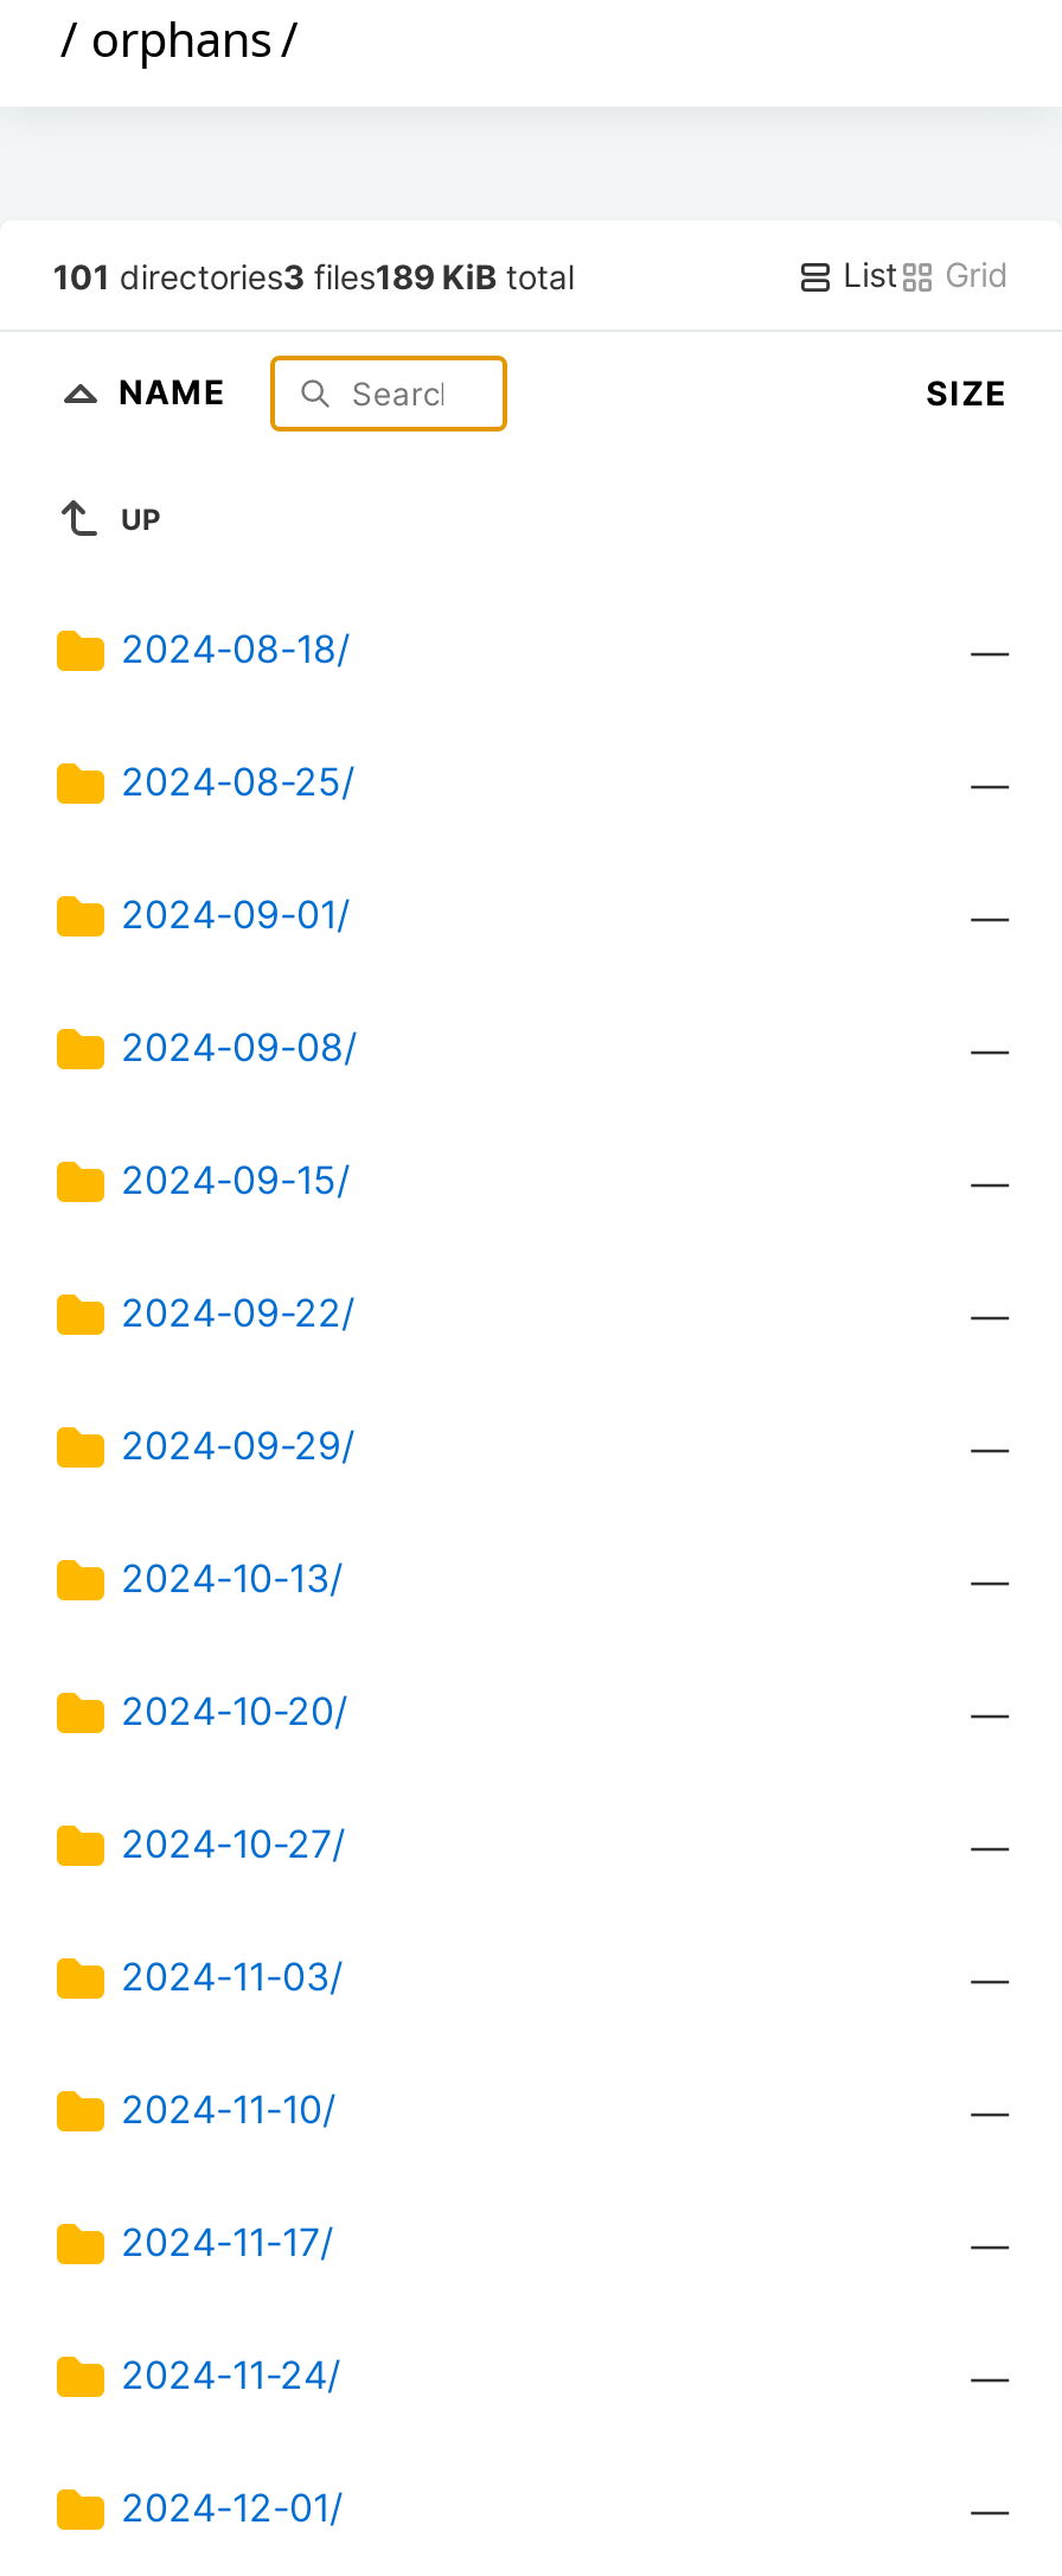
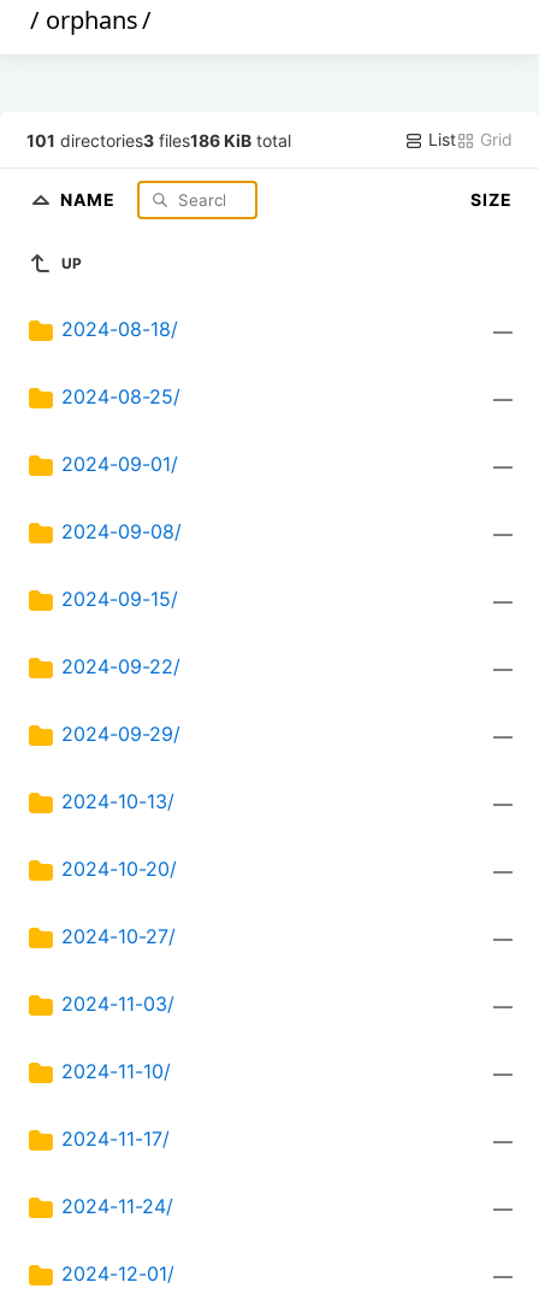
[53,255,575,295] 101 directories3 files189 KiB total -> [27,130,292,150] 101 directories3 files186 KiB total

